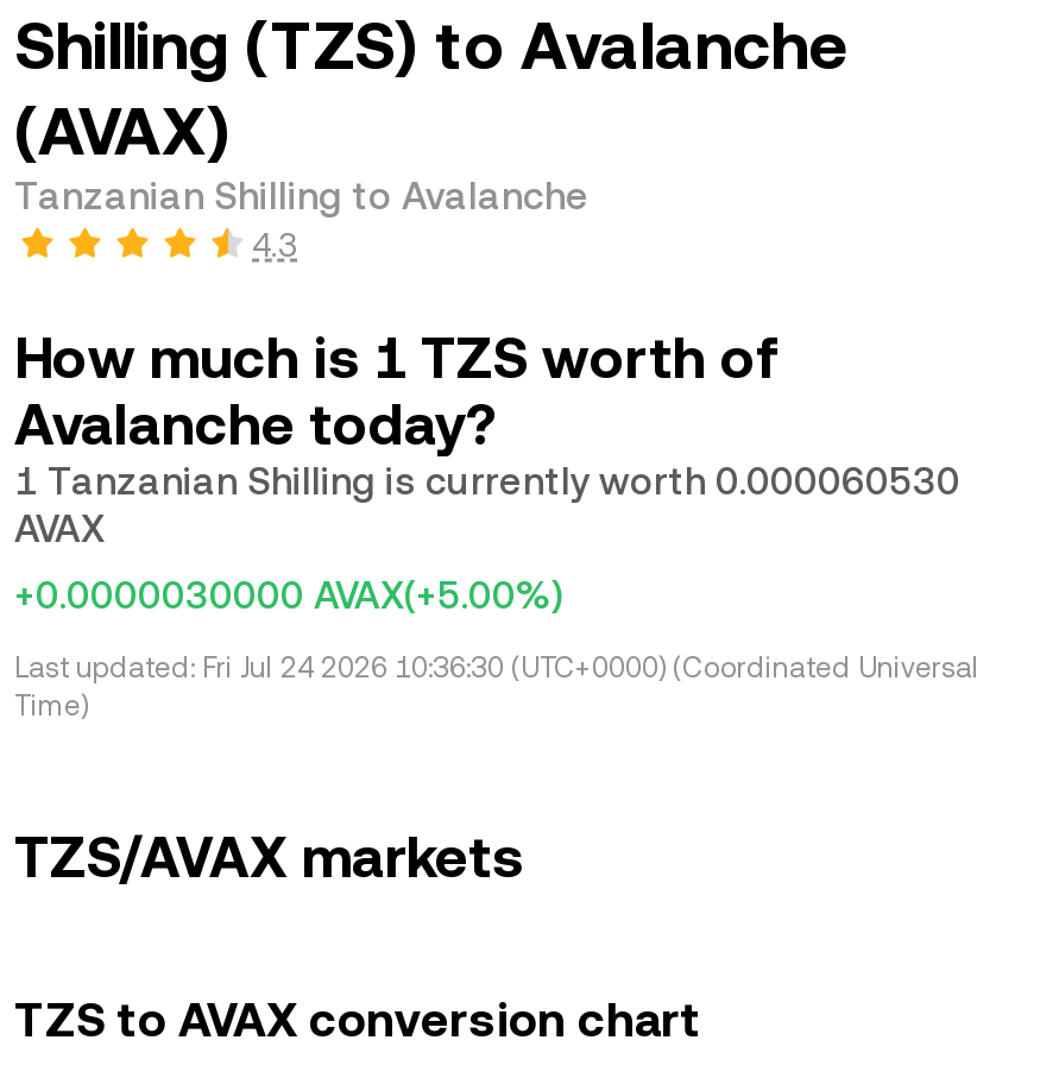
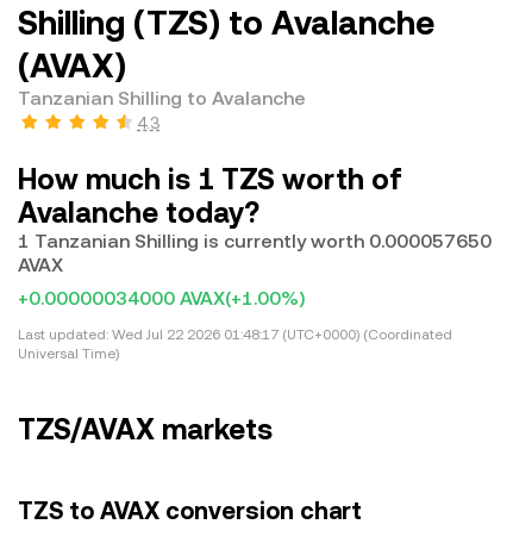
[14,459,960,504] 1 Tanzanian Shilling is currently worth 0.000060530 -> [18,230,492,252] 1 Tanzanian Shilling is currently worth 0.000057650
[14,573,563,618] +0.0000030000 AVAX(+5.00%) -> [18,287,305,310] +0.00000034000 AVAX(+1.00%)
[14,651,979,723] Last updated: Fri Jul 24 2026 10:36:30 (UTC+0000) (Coordinated Universal | Time) -> [18,326,452,362] Last updated: Wed Jul 22 2026 01:48:17 (UTC+0000) (Coordinated | Universal Time)

